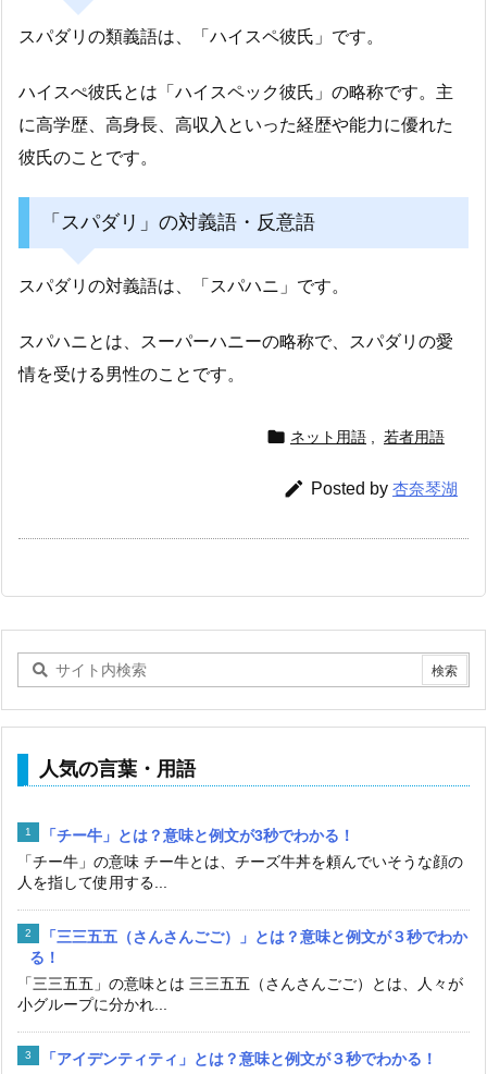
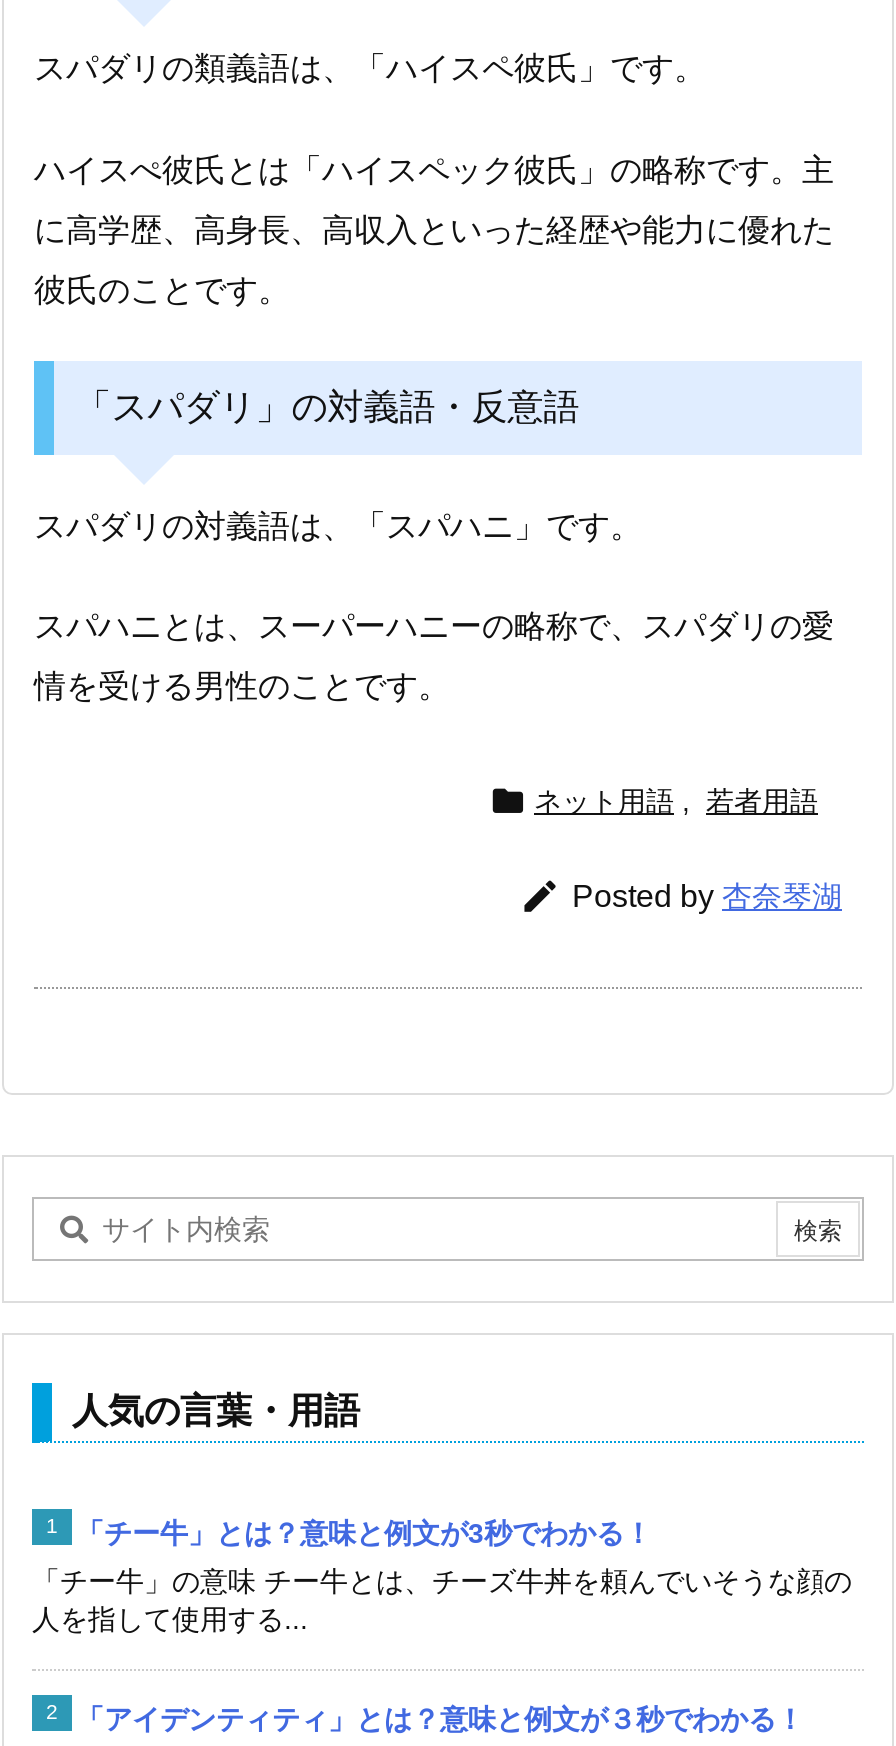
[17,928,467,1013] 「三三五五（さんさんごご）」とは？意味と例文が３秒でわか | る！ | 「三三五五」の意味とは 三三五五（さんさんごご）とは、人々が | 小グループに分かれ... -> none

